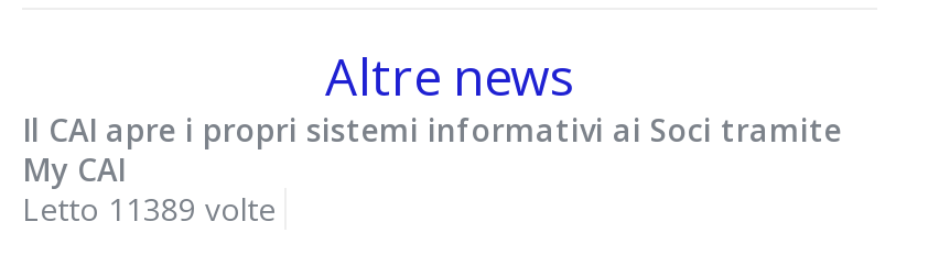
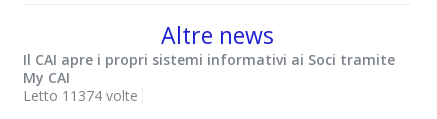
[22,187,276,229] Letto 11389 volte -> [23,86,138,105] Letto 11374 volte

